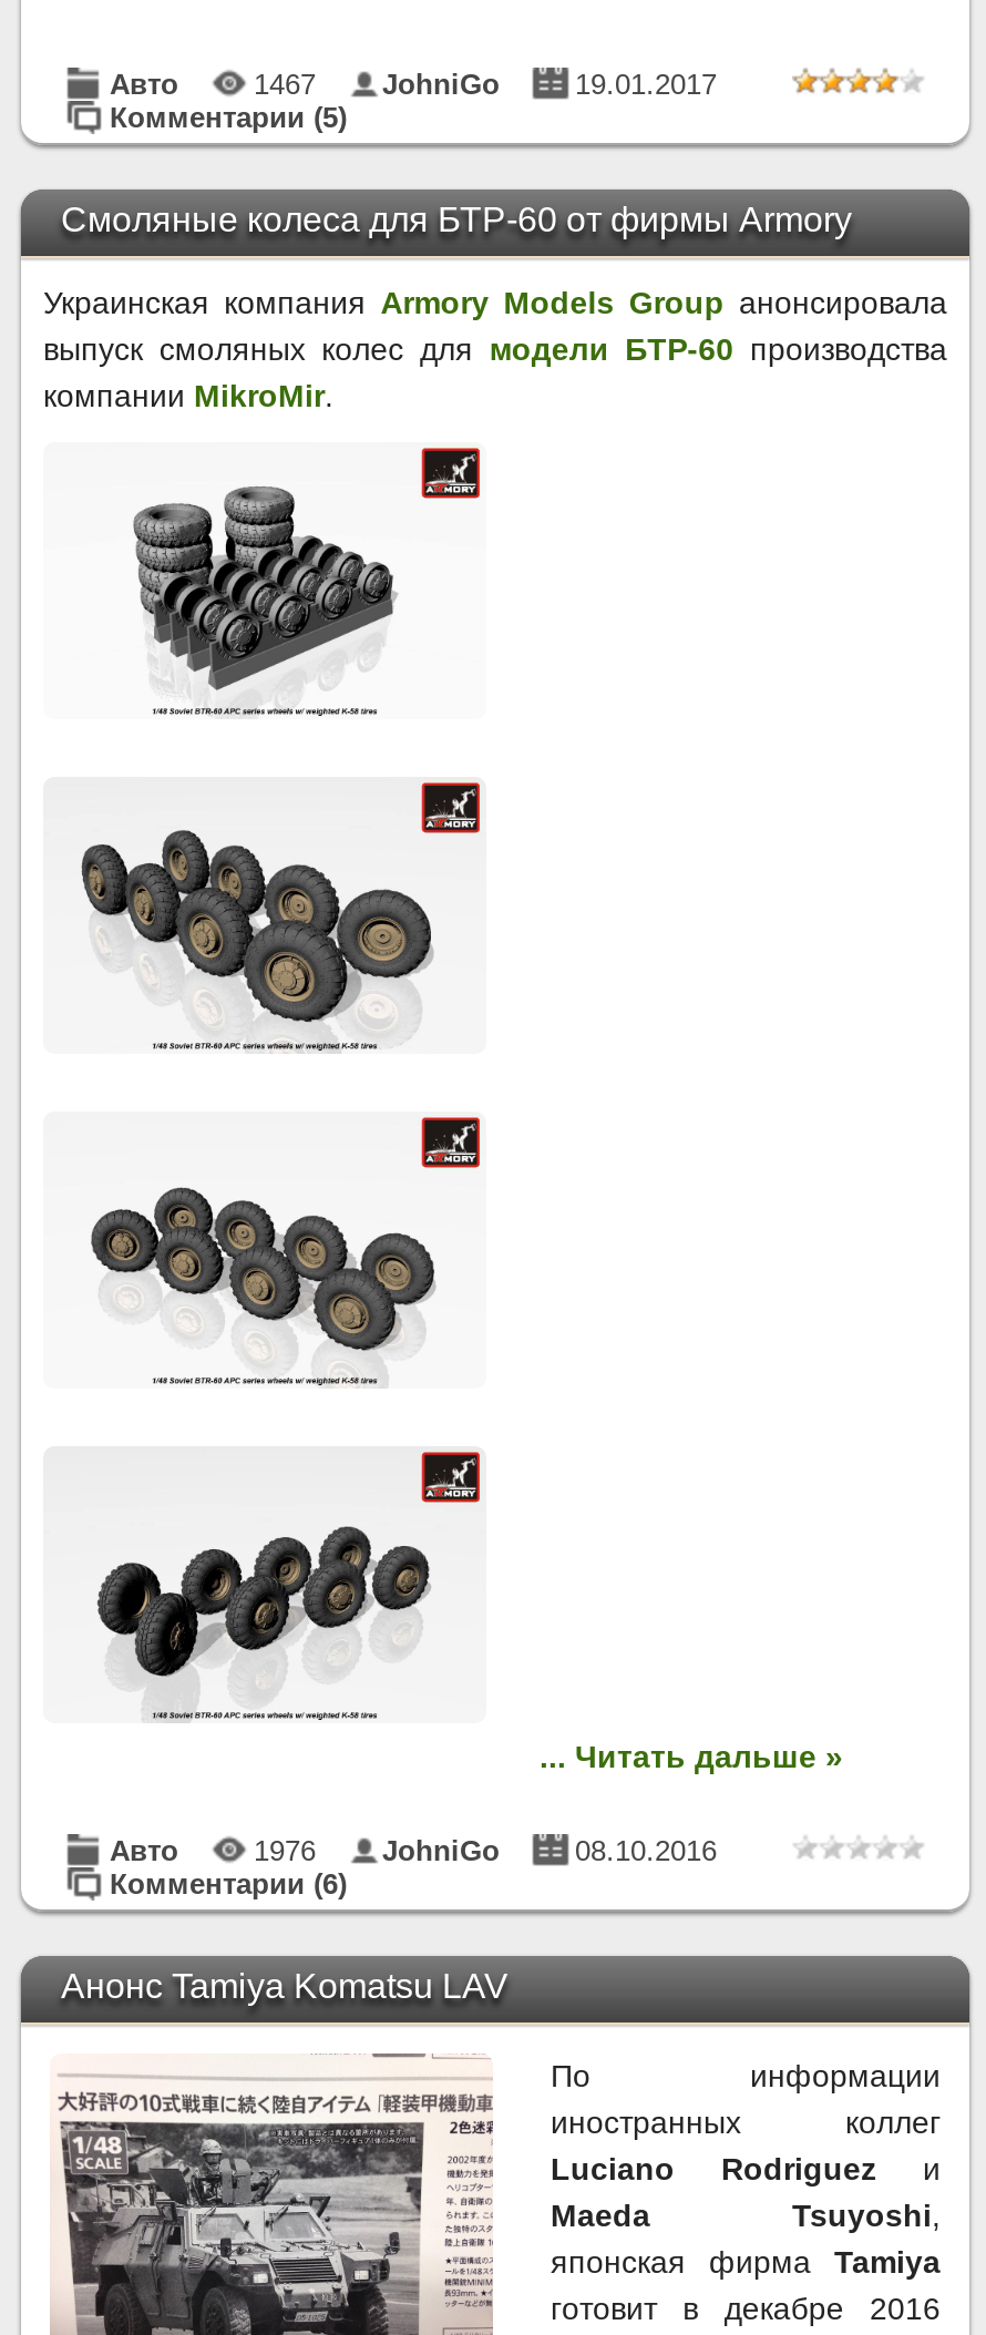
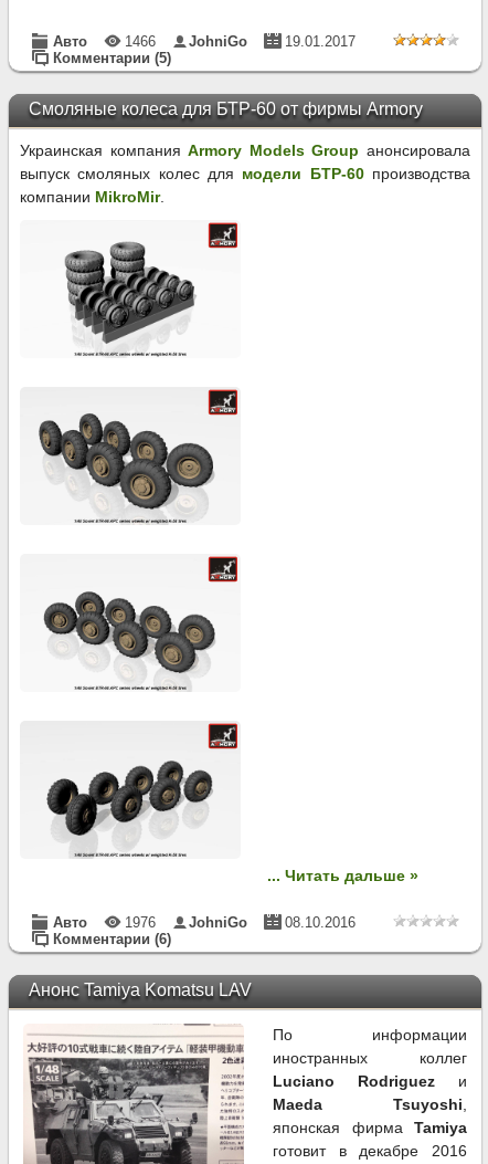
[254,68,500,101] 1467 JohniGo -> [125,33,247,50] 1466 JohniGo

